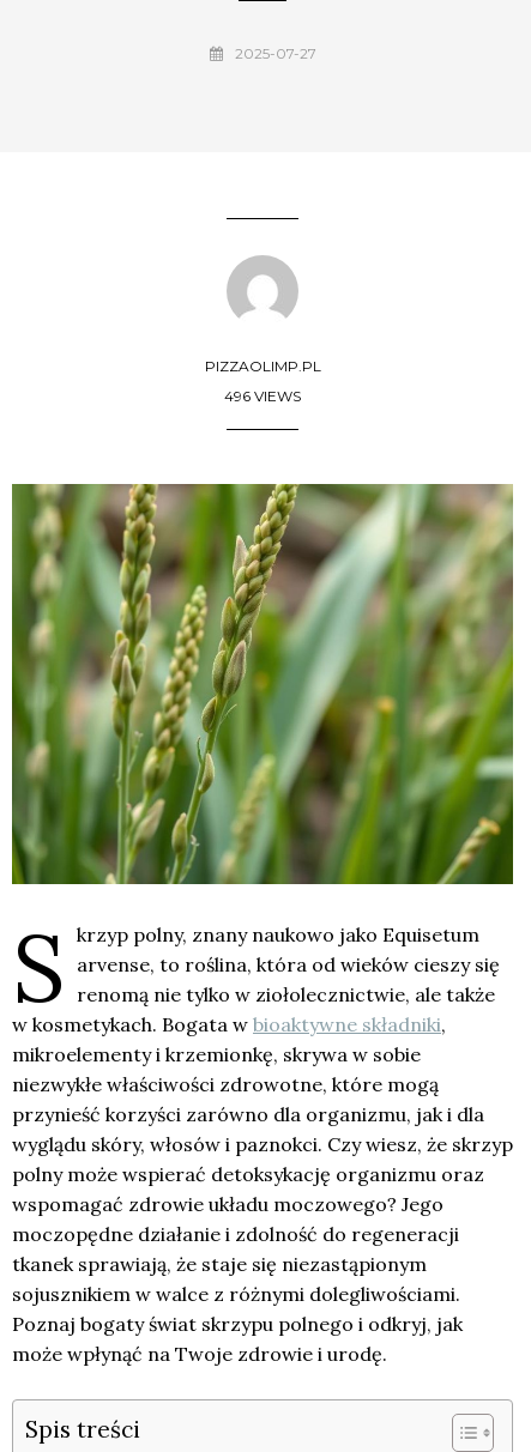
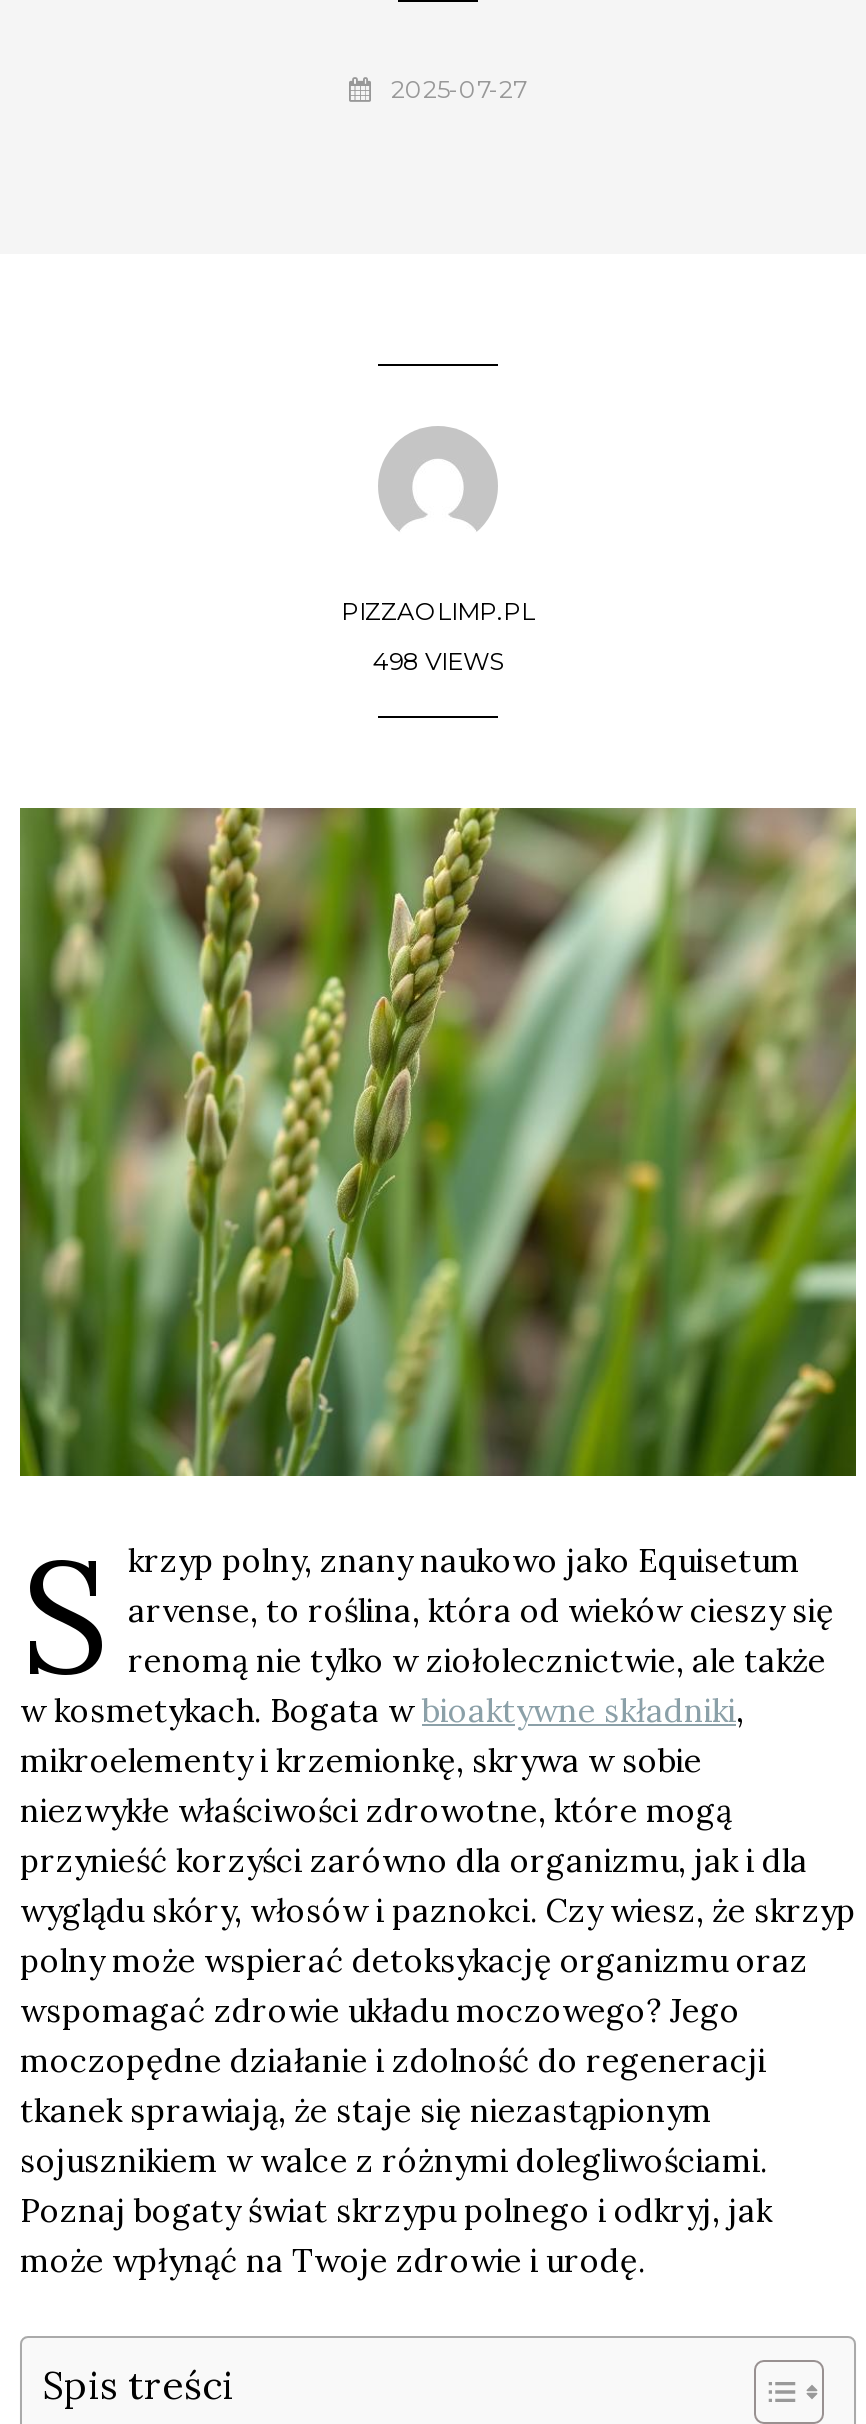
[224,386,301,404] 496 VIEWS -> [373,645,503,675] 498 VIEWS

